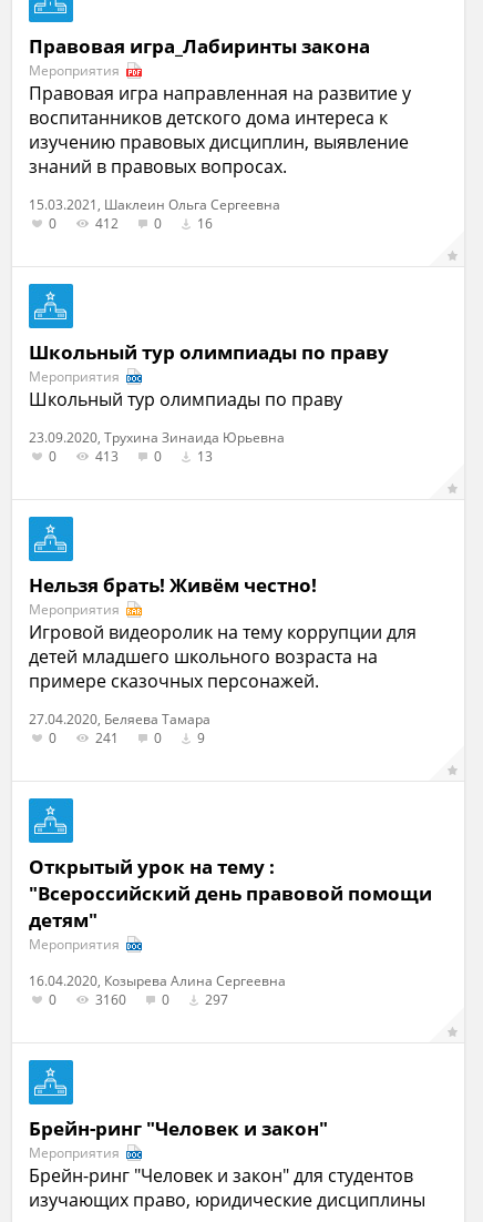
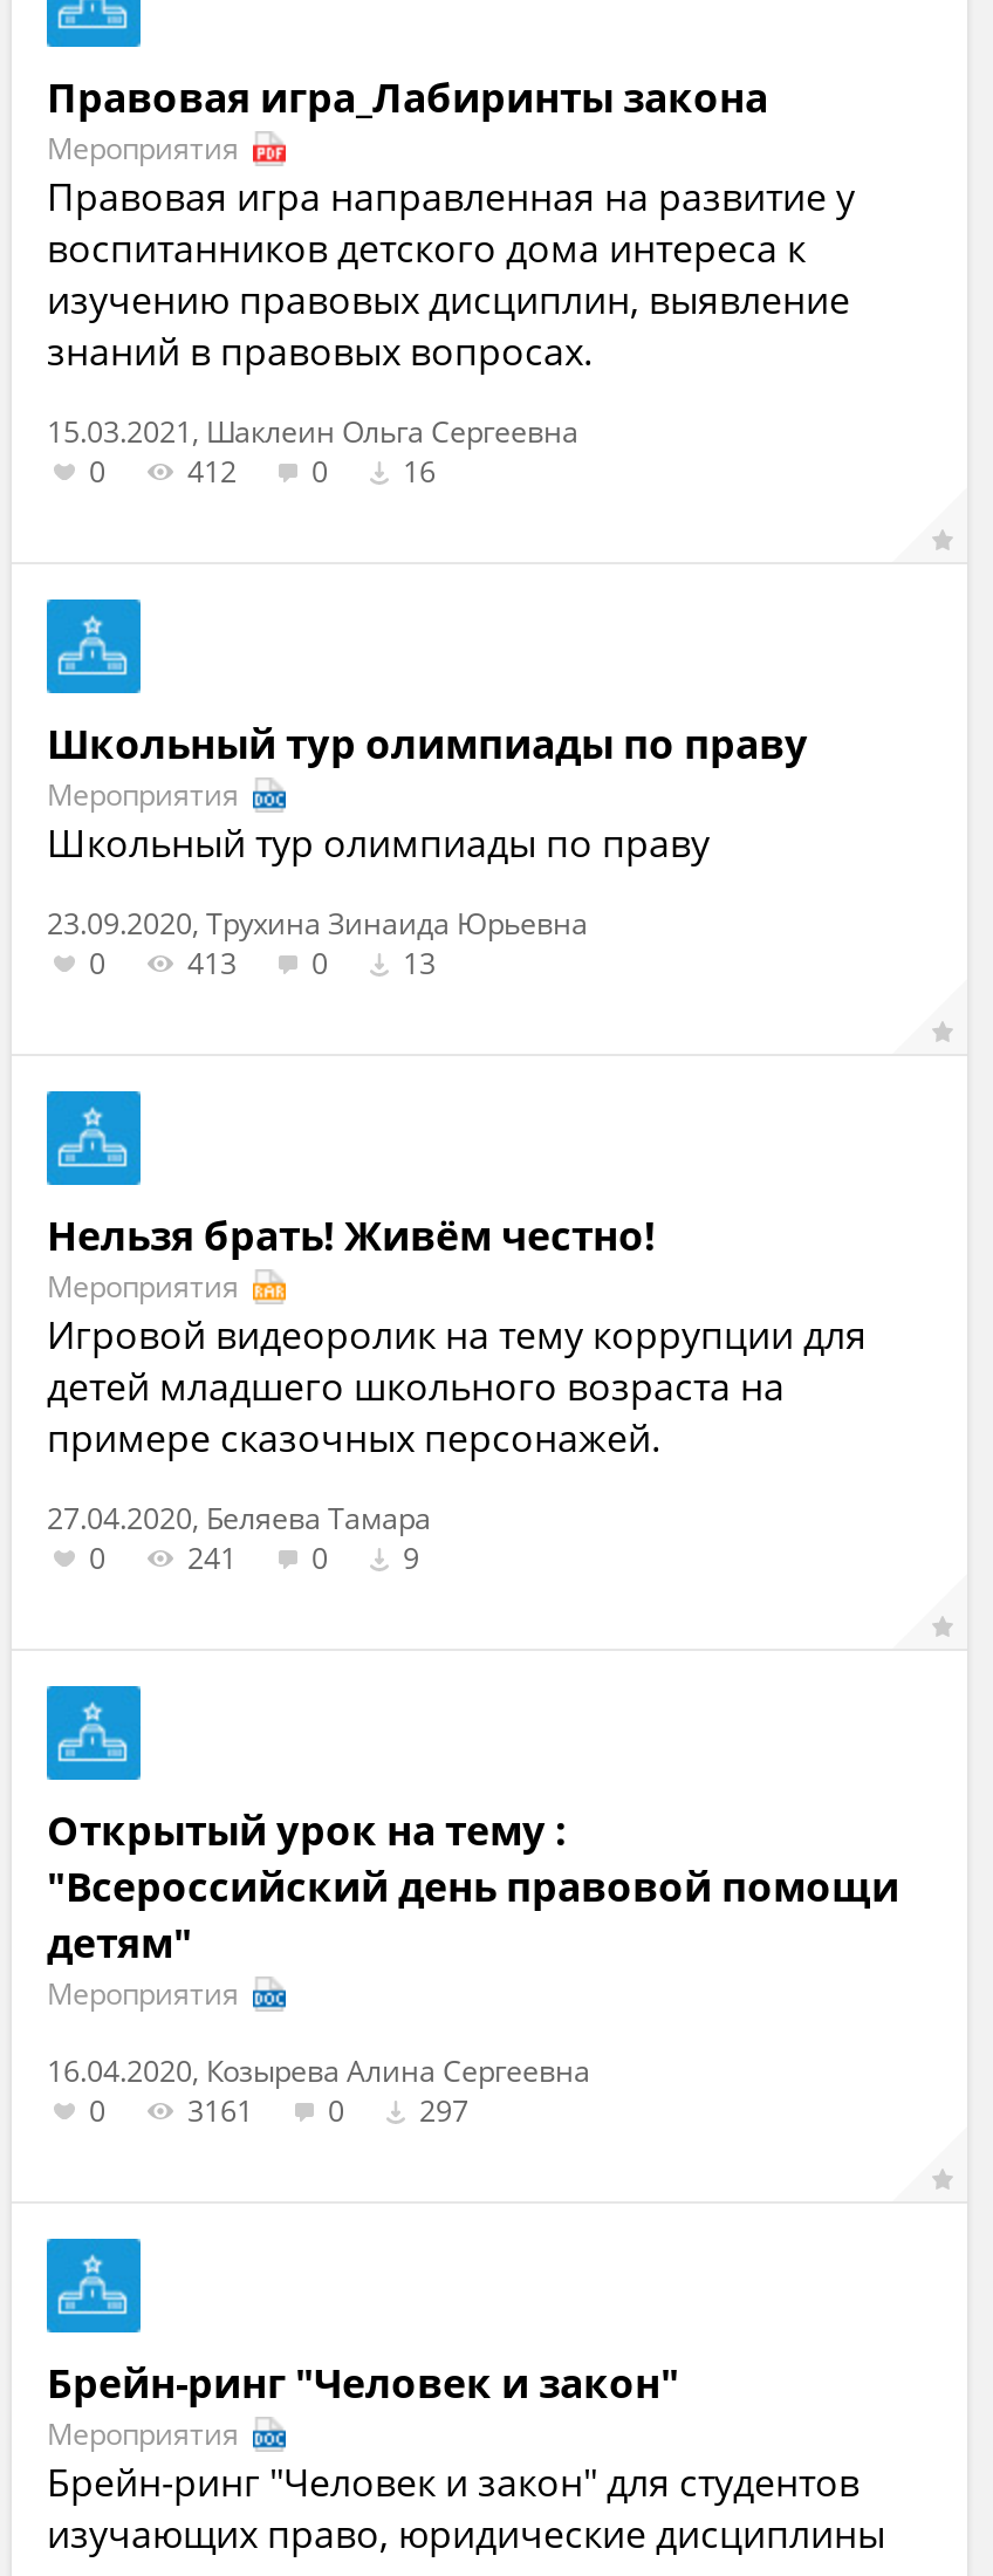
[45,991,228,1010] 0 3160 0 297 -> [82,2092,468,2132] 0 3161 0 297

